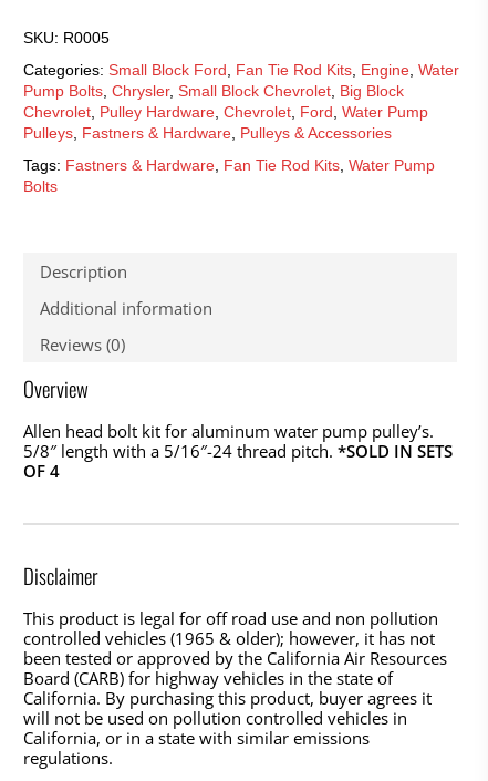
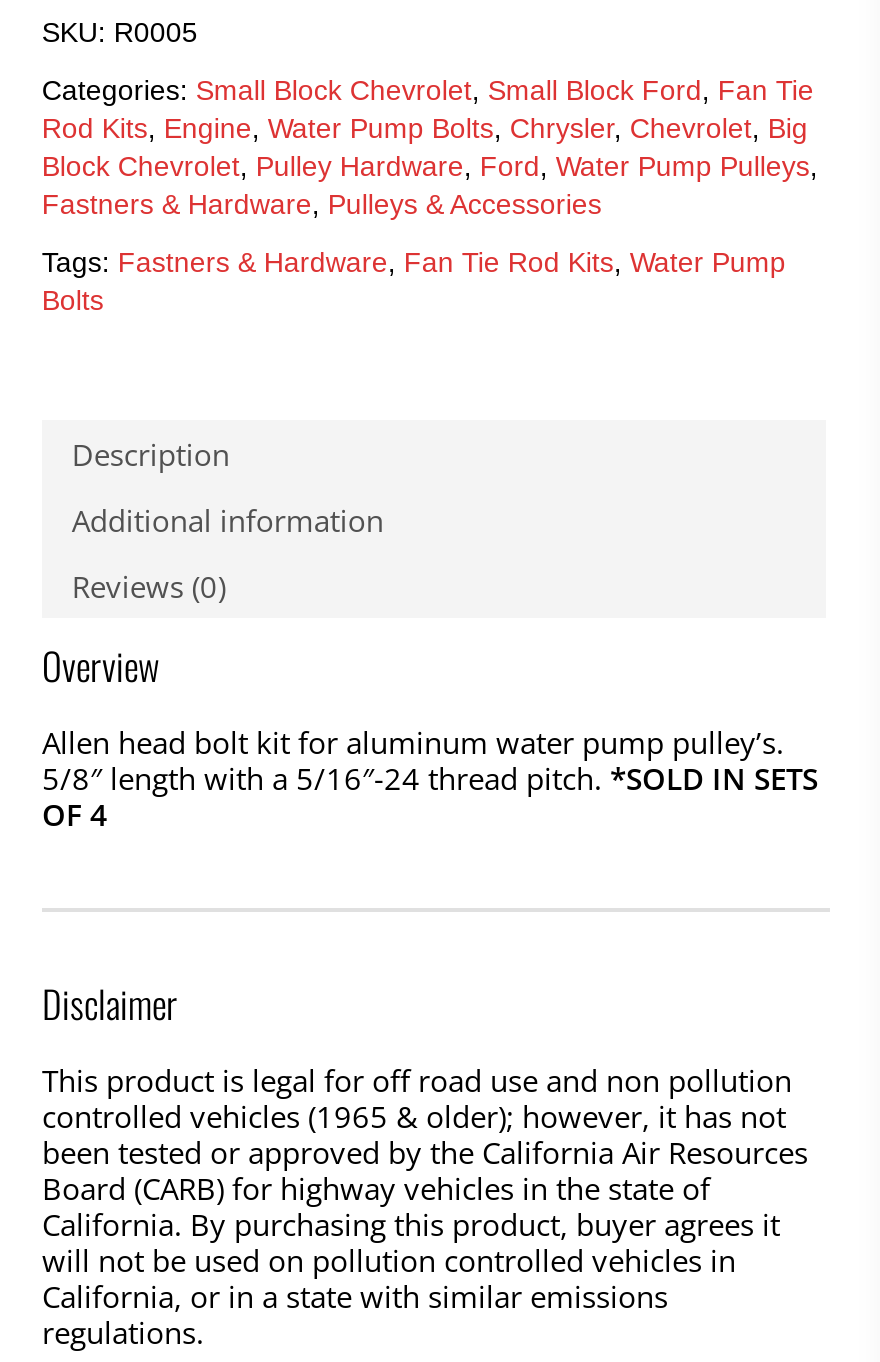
[23,61,459,142] Categories: Small Block Ford, Fan Tie Rod Kits, Engine, Water | Pump Bolts, Chrysler, Small Block Chevrolet, Big Block | Chevrolet, Pulley Hardware, Chevrolet, Ford, Water Pump | Pulleys, Fastners & Hardware, Pulleys & Accessories -> [42,74,818,220] Categories: Small Block Chevrolet, Small Block Ford, Fan Tie | Rod Kits, Engine, Water Pump Bolts, Chrysler, Chevrolet, Big | Block Chevrolet, Pulley Hardware, Ford, Water Pump Pulleys, | Fastners & Hardware, Pulleys & Accessories

